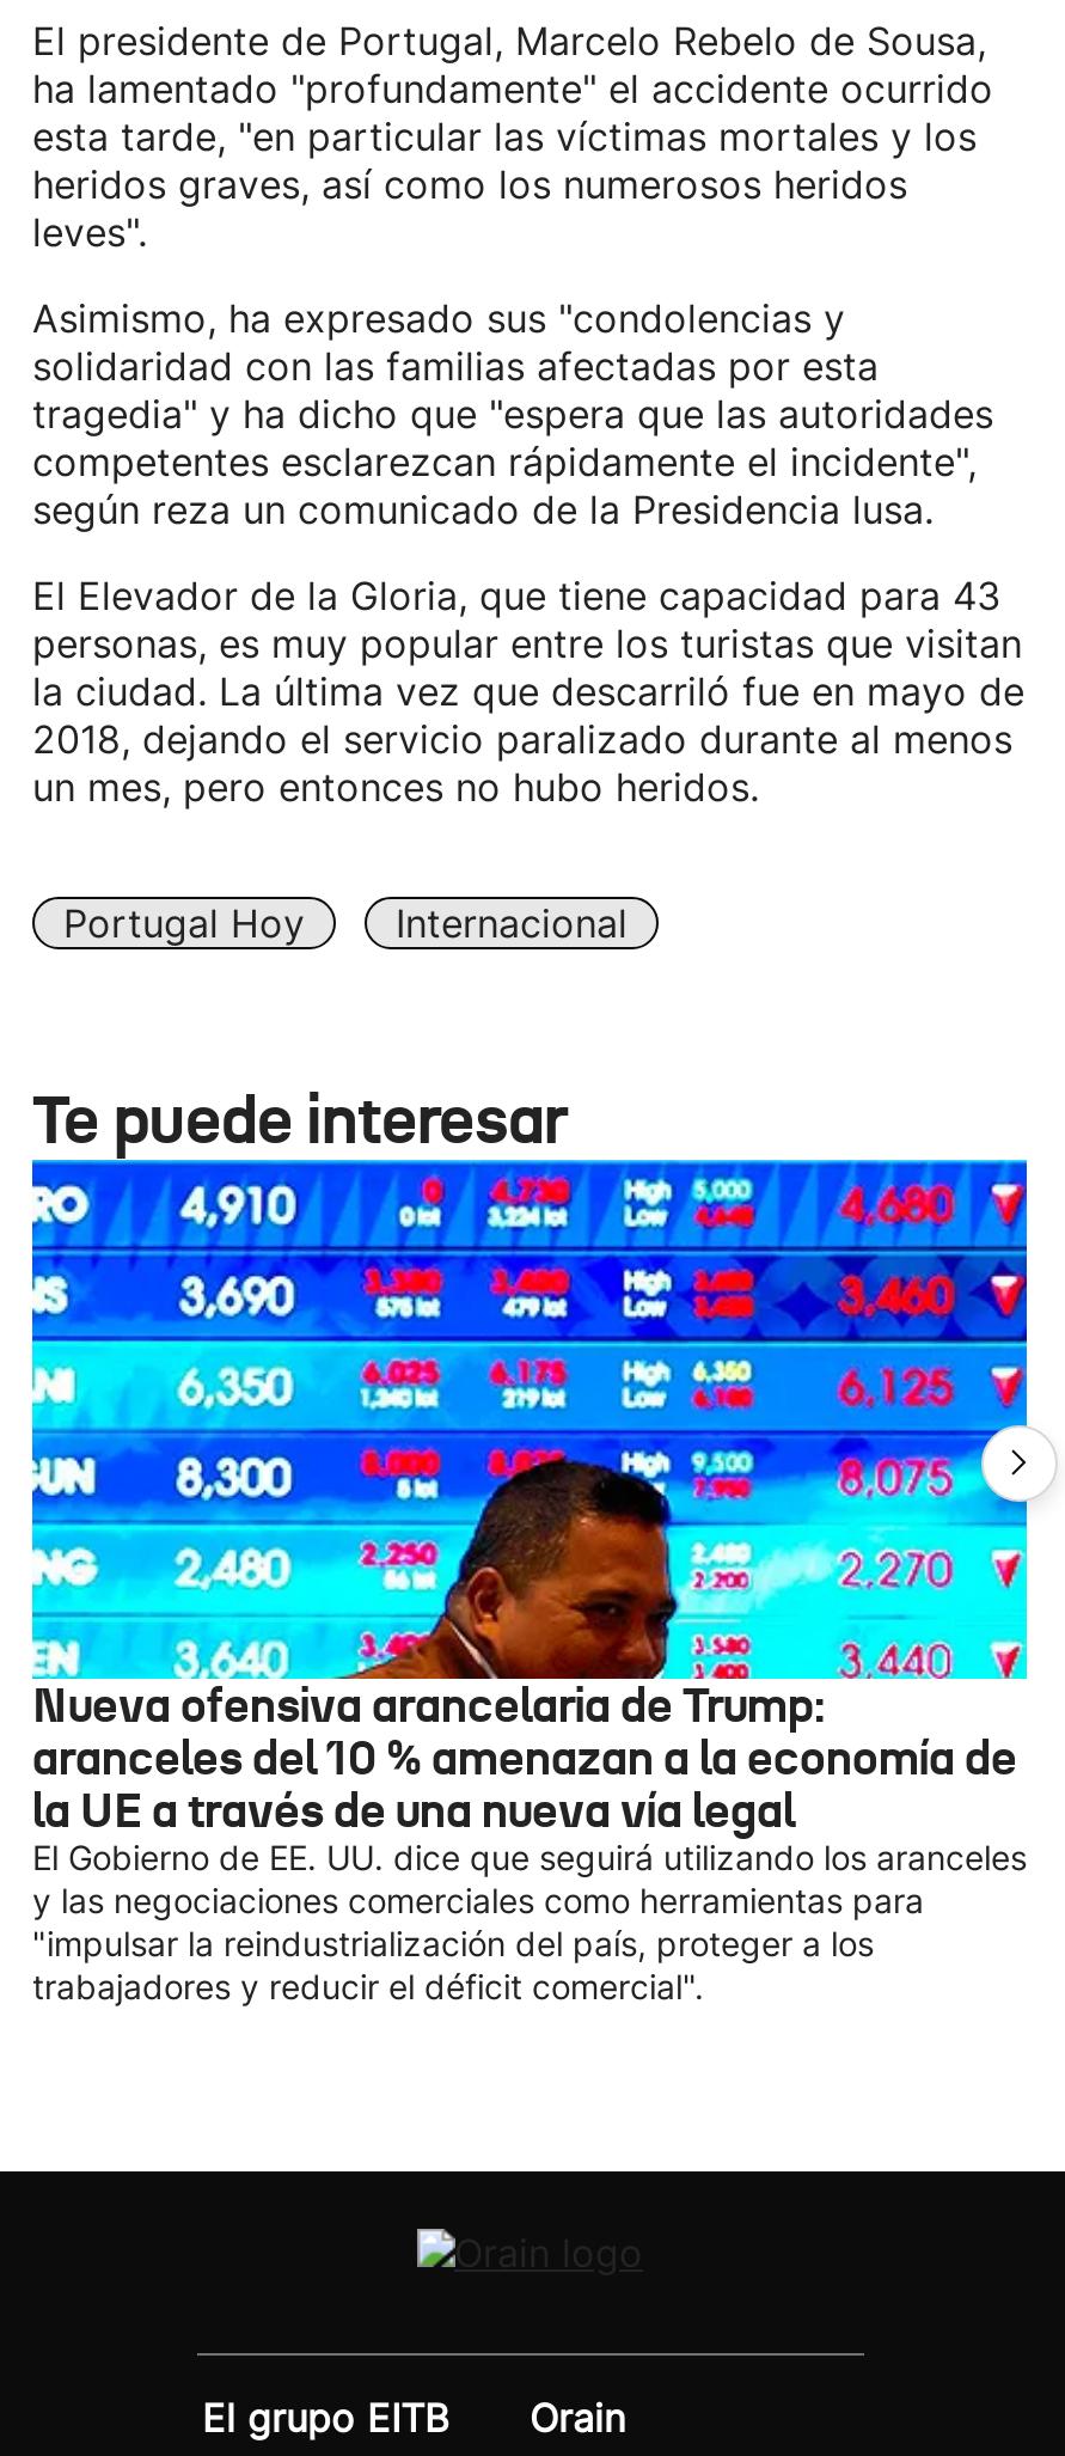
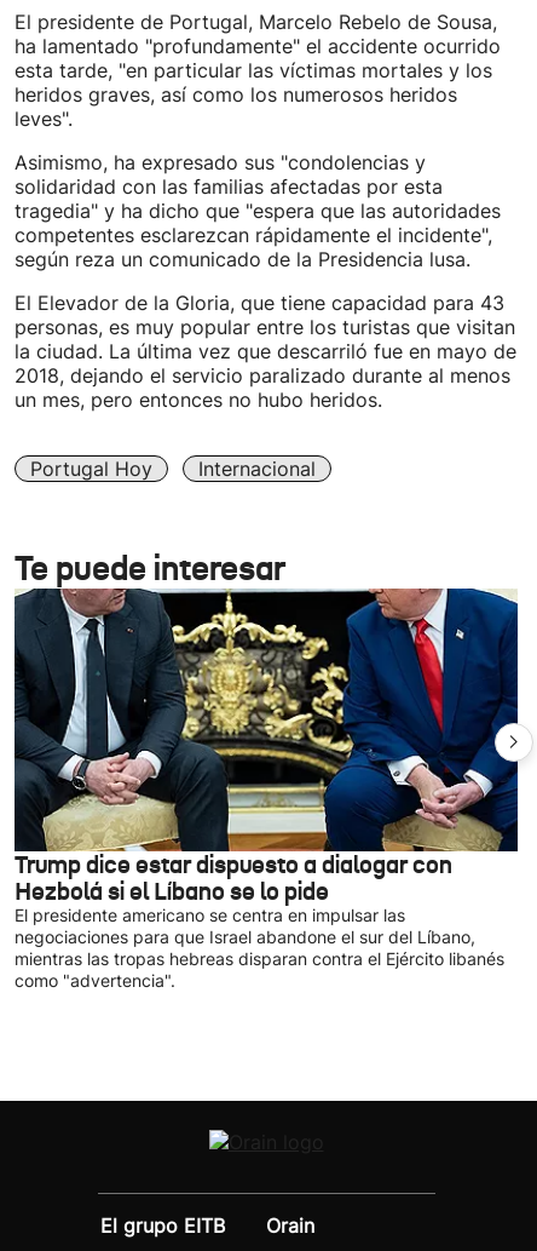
[30,1157,1029,2006] [image] | Nueva ofensiva arancelaria de Trump: | aranceles del 10 % amenazan a la economía de | la UE a través de una nueva vía legal | El Gobierno de EE. UU. dice que seguirá utilizando los aranceles | y las negociaciones comerciales como herramientas para | "impulsar la reindustrialización del país, proteger a los | trabajadores y reducir el déficit comercial". -> [13,587,519,991] [image] | Trump dice estar dispuesto a dialogar con | Hezbolá si el Líbano se lo pide | El presidente americano se centra en impulsar las | negociaciones para que Israel abandone el sur del Líbano, | mientras las tropas hebreas disparan contra el Ejército libanés | como "advertencia".

